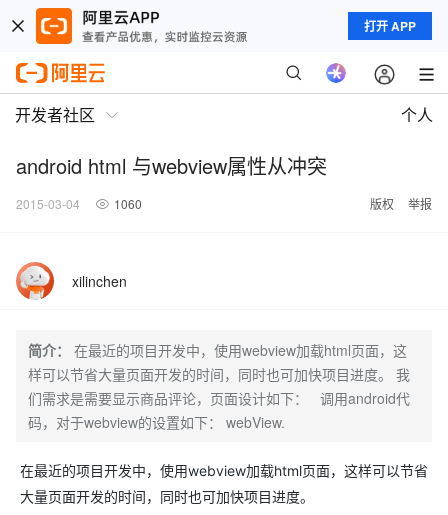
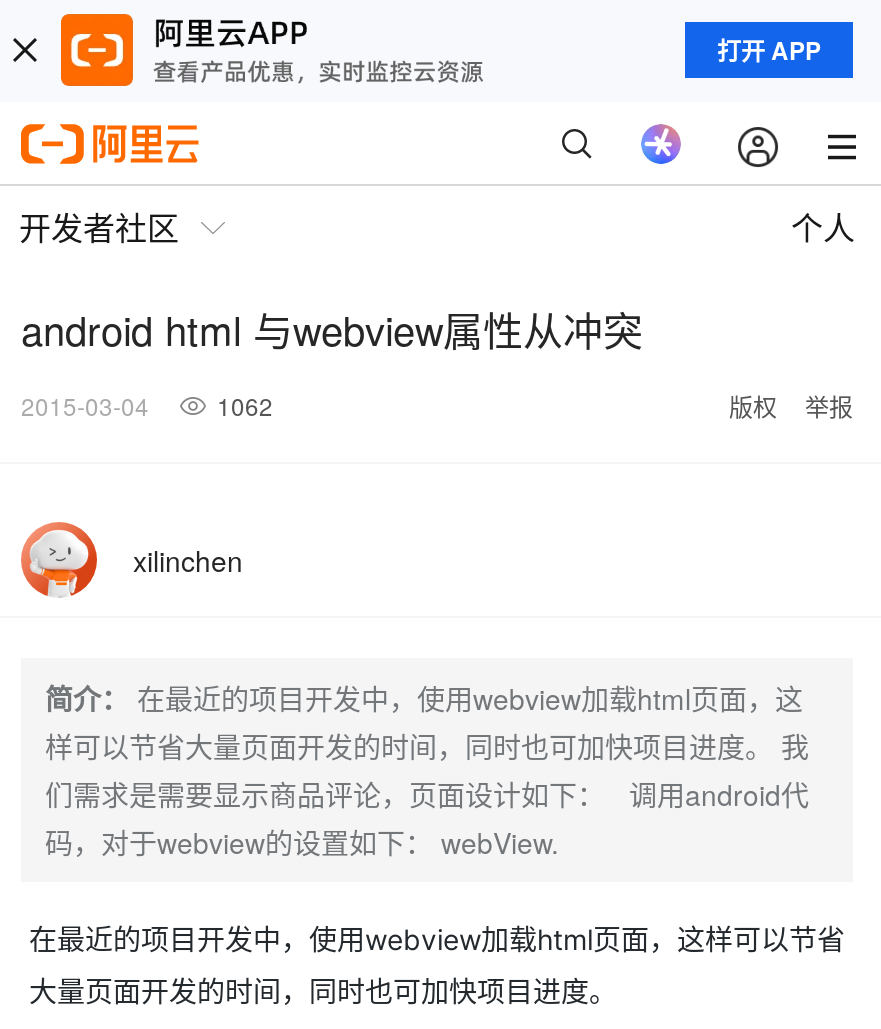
[16,195,142,212] 2015-03-04 1060 -> [21,388,273,422] 2015-03-04 1062

